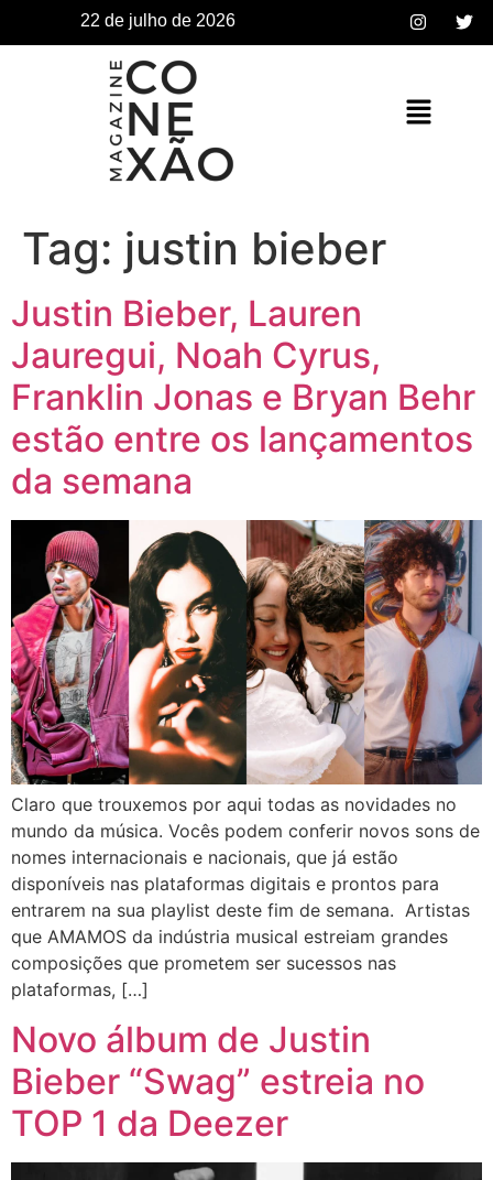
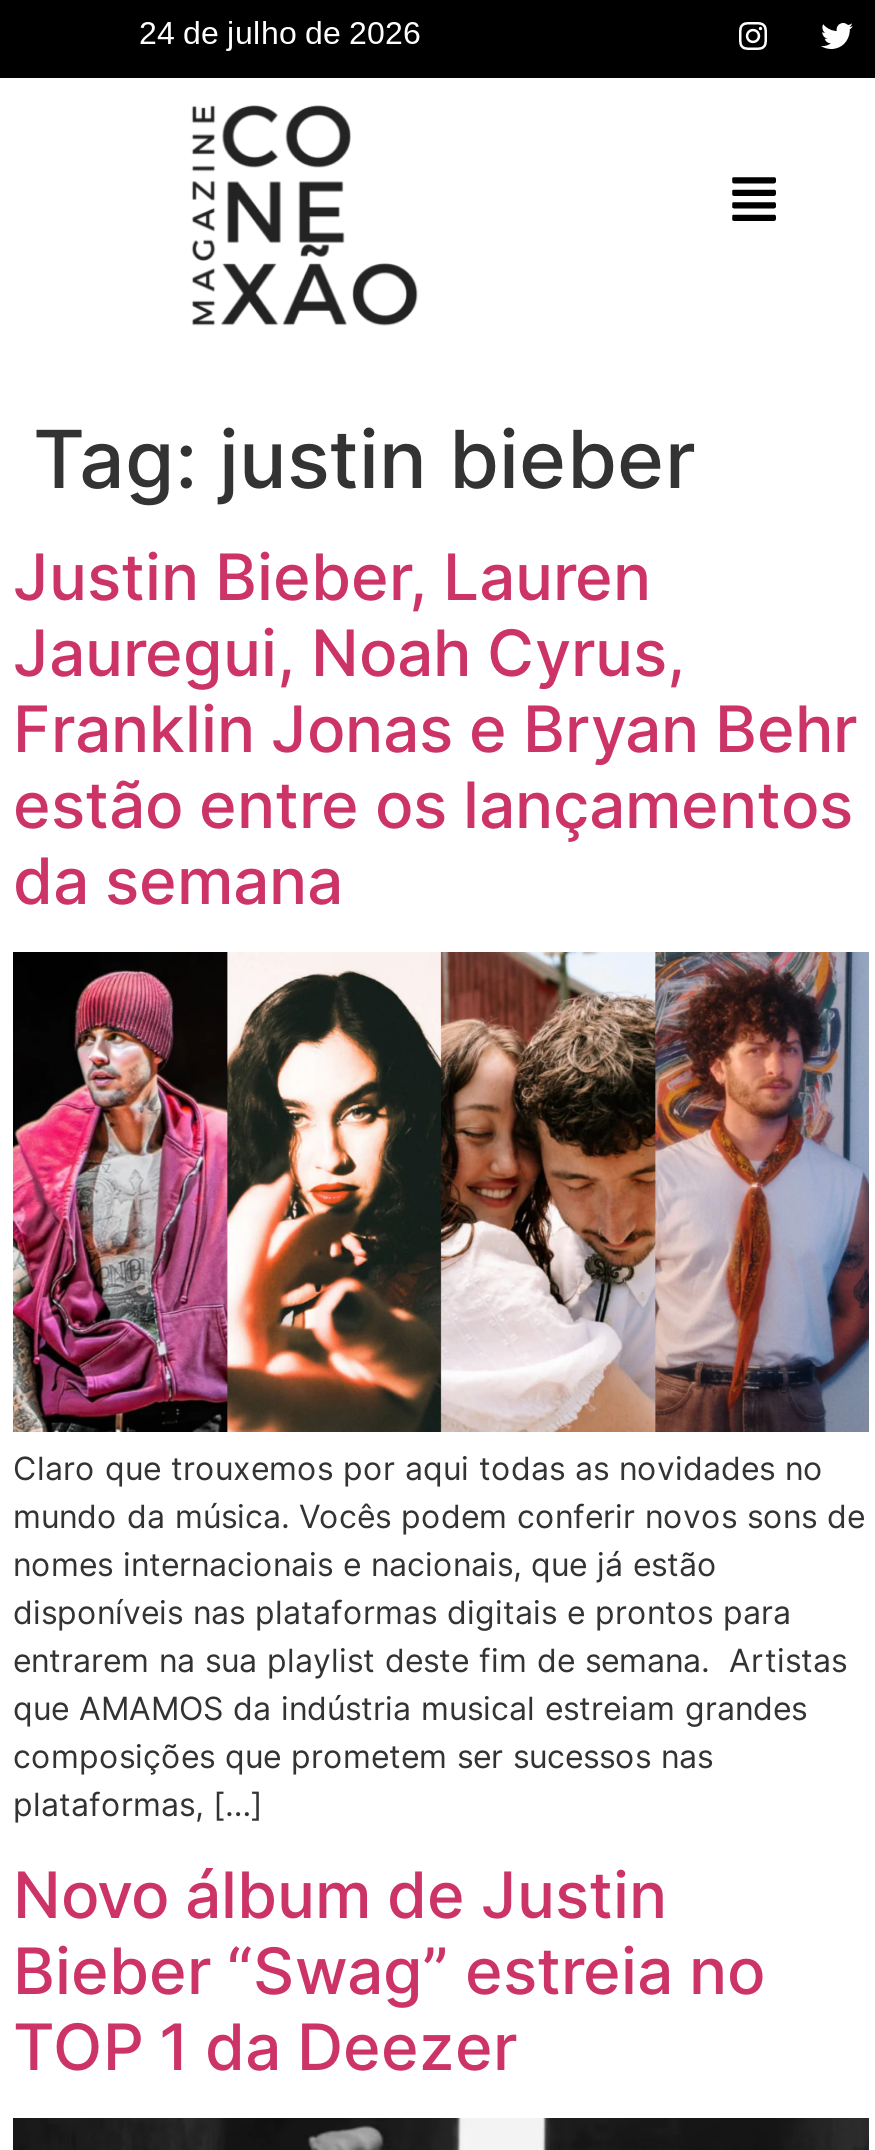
[80,11,235,30] 22 de julho de 2026 -> [139,16,421,50] 24 de julho de 2026

